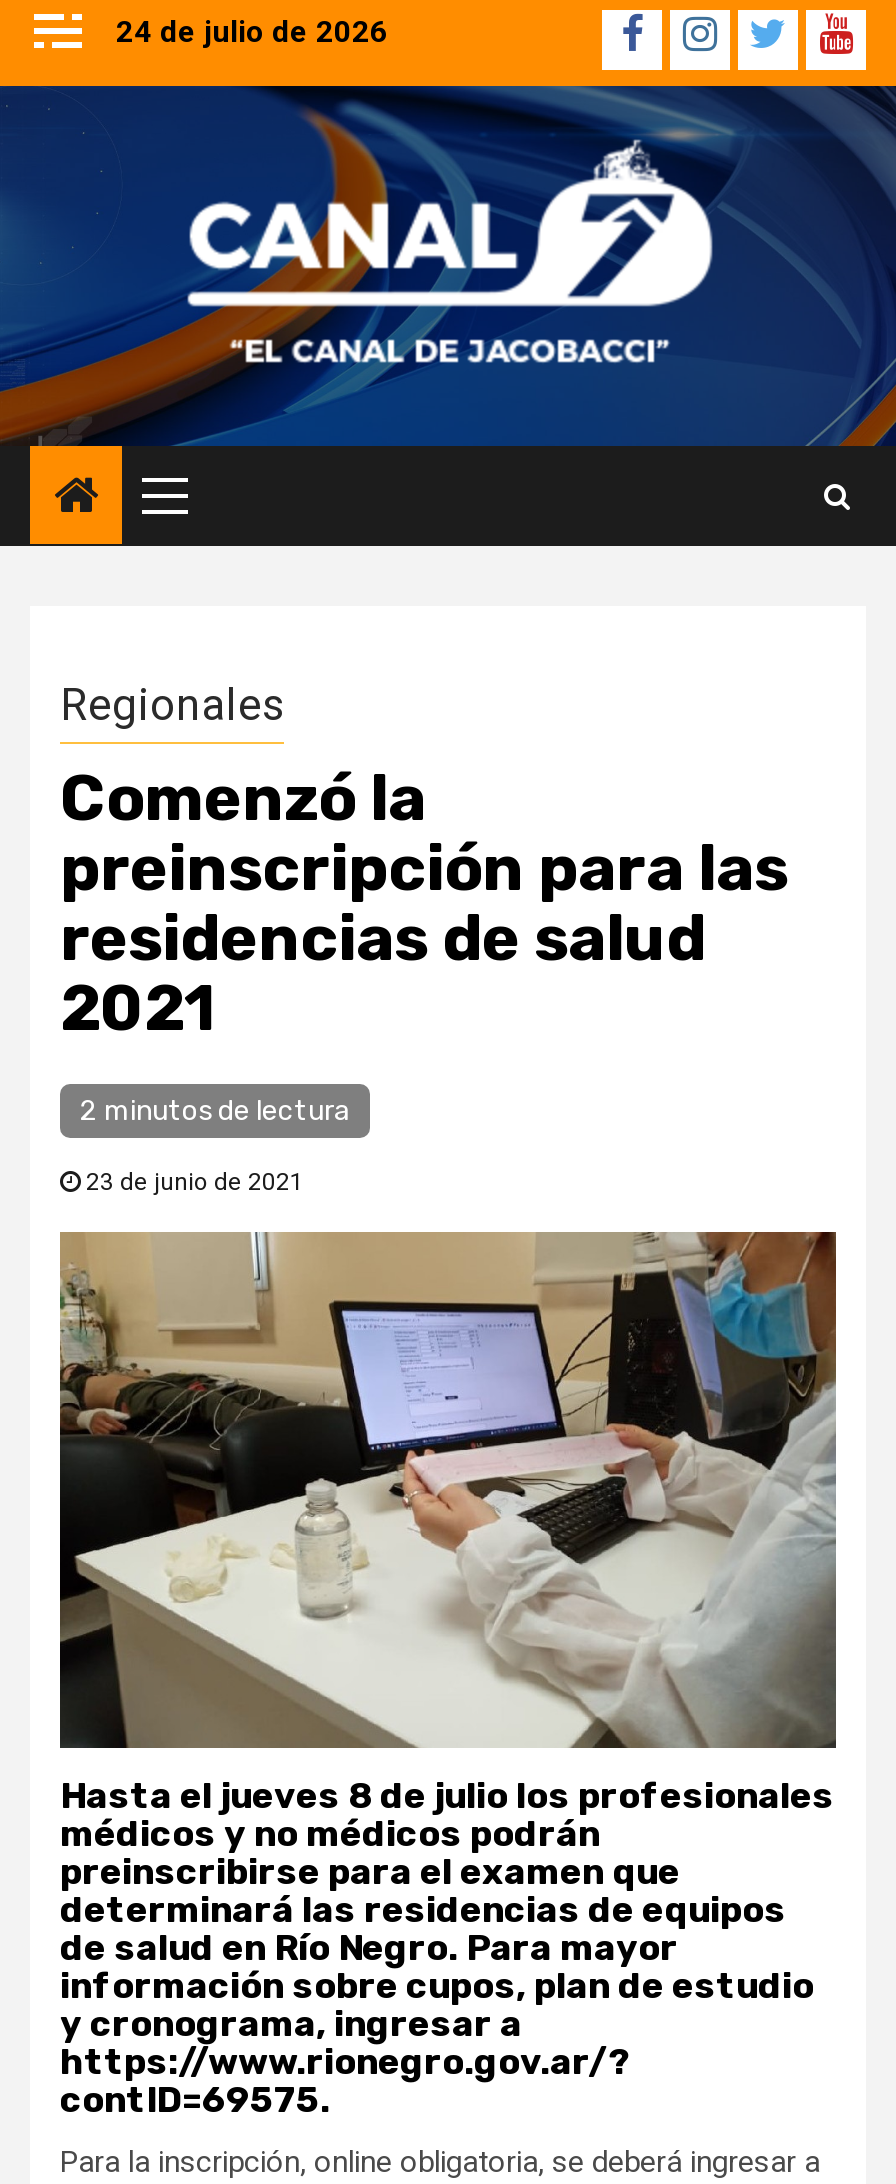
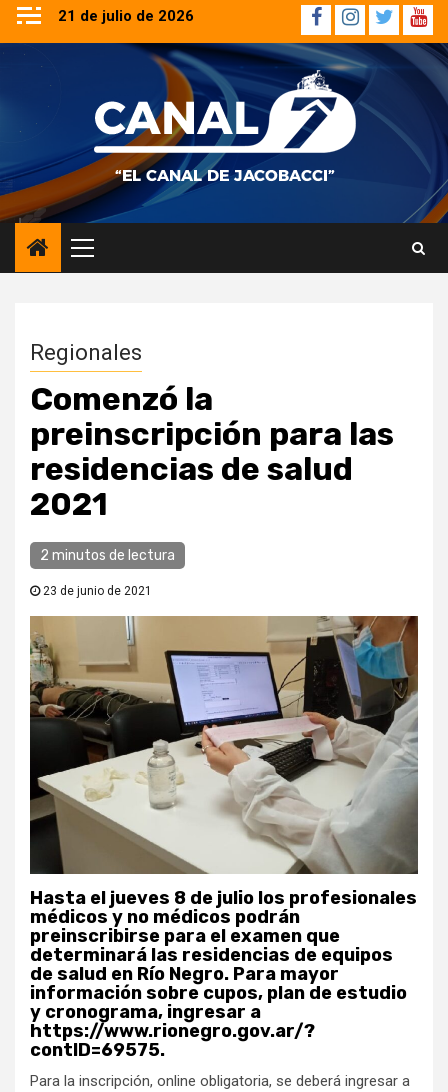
[116,13,388,49] 24 de julio de 2026 -> [58,6,194,24] 21 de julio de 2026

